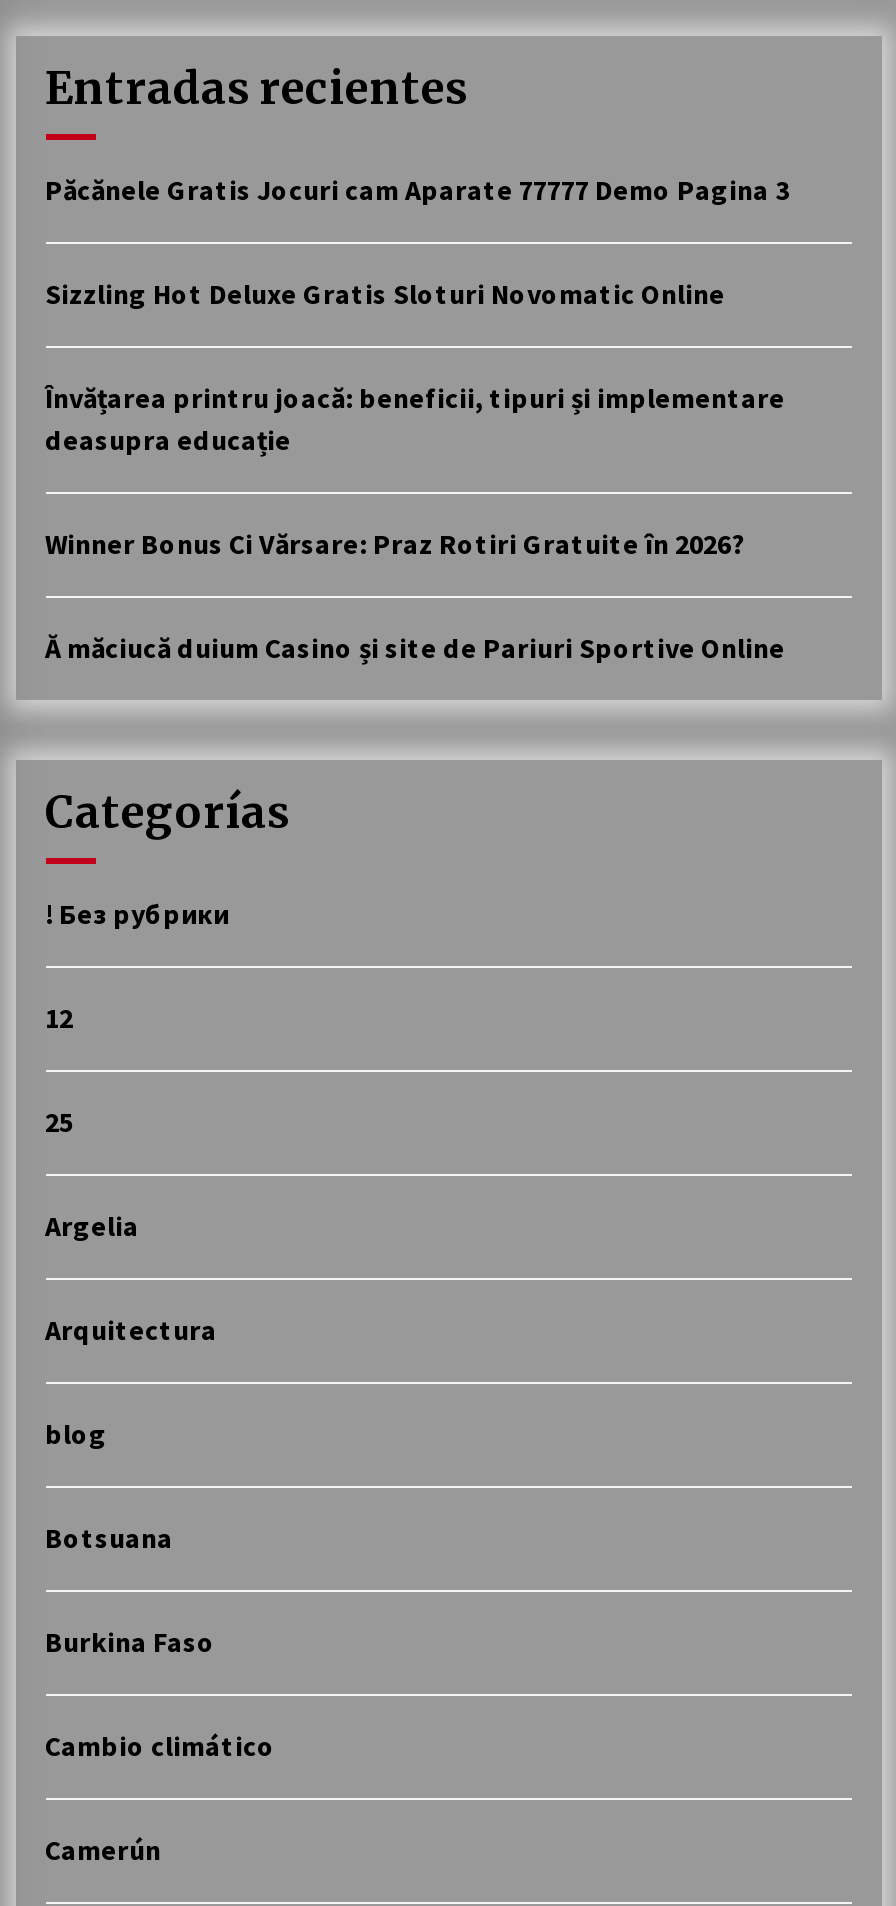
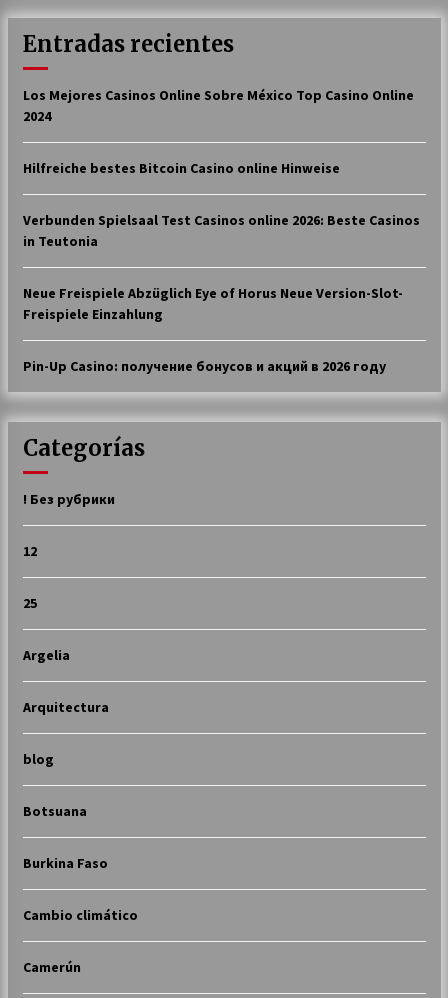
[45,172,789,208] Păcănele Gratis Jocuri cam Aparate 77777 Demo Pagina 3 -> [22,86,413,125] Los Mejores Casinos Online Sobre México Top Casino Online | 2024
[45,276,725,312] Sizzling Hot Deluxe Gratis Sloturi Novomatic Online -> [22,159,339,177] Hilfreiche bestes Bitcoin Casino online Hinweise
[45,380,785,458] Învățarea printru joacă: beneficii, tipuri și implementare | deasupra educație -> [22,211,419,250] Verbunden Spielsaal Test Casinos online 2026: Beste Casinos | in Teutonia
[45,526,745,562] Winner Bonus Ci Vărsare: Praz Rotiri Gratuite în 2026? -> [22,284,402,323] Neue Freispiele Abzüglich Eye of Horus Neue Version-Slot- | Freispiele Einzahlung
[45,630,785,666] Ă măciucă duium Casino și site de Pariuri Sportive Online -> [22,357,385,375] Pin-Up Casino: получение бонусов и акций в 2026 году

